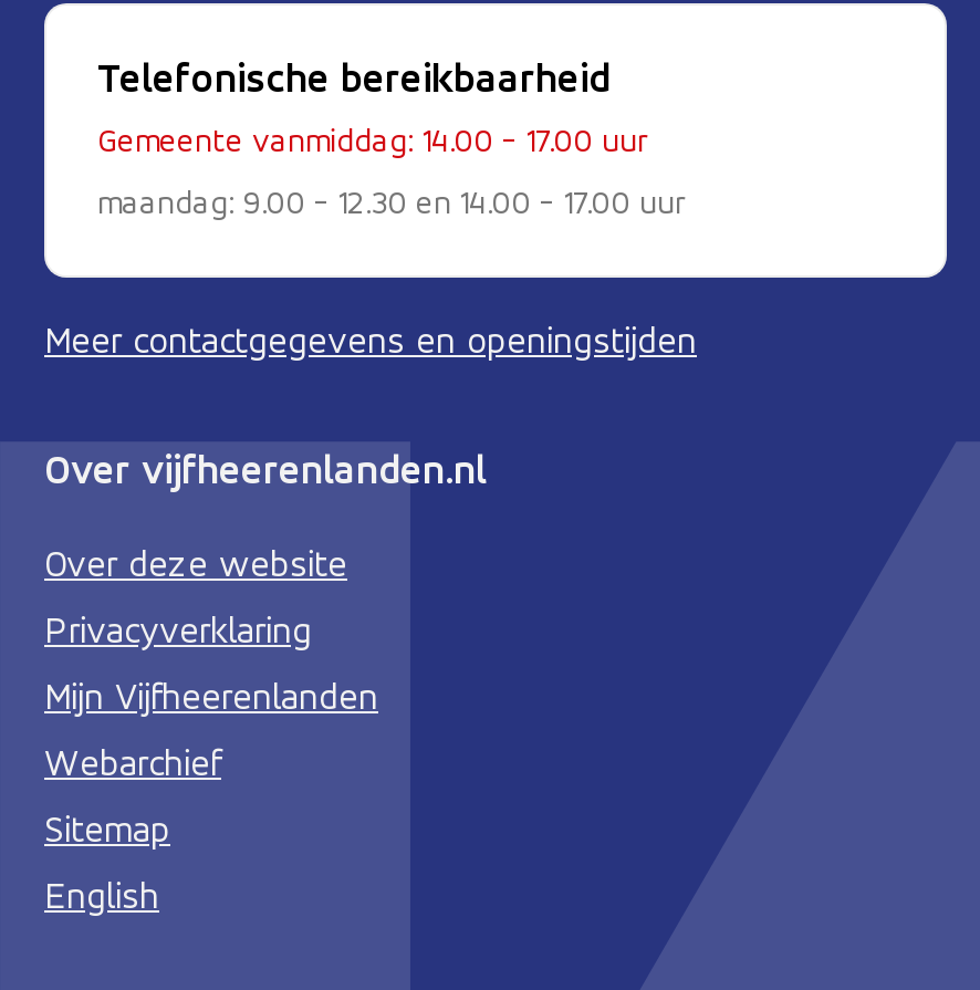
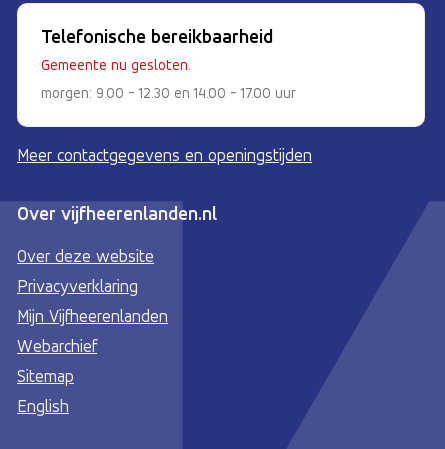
[97,121,648,161] Gemeente vanmiddag: 14.00 - 17.00 uur -> [41,56,191,74] Gemeente nu gesloten.
[97,183,686,223] maandag: 9.00 - 12.30 en 14.00 - 17.00 uur -> [41,84,296,102] morgen: 9.00 - 12.30 en 14.00 - 17.00 uur

